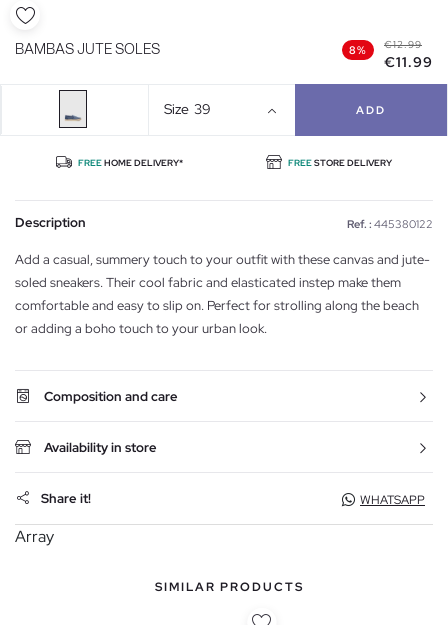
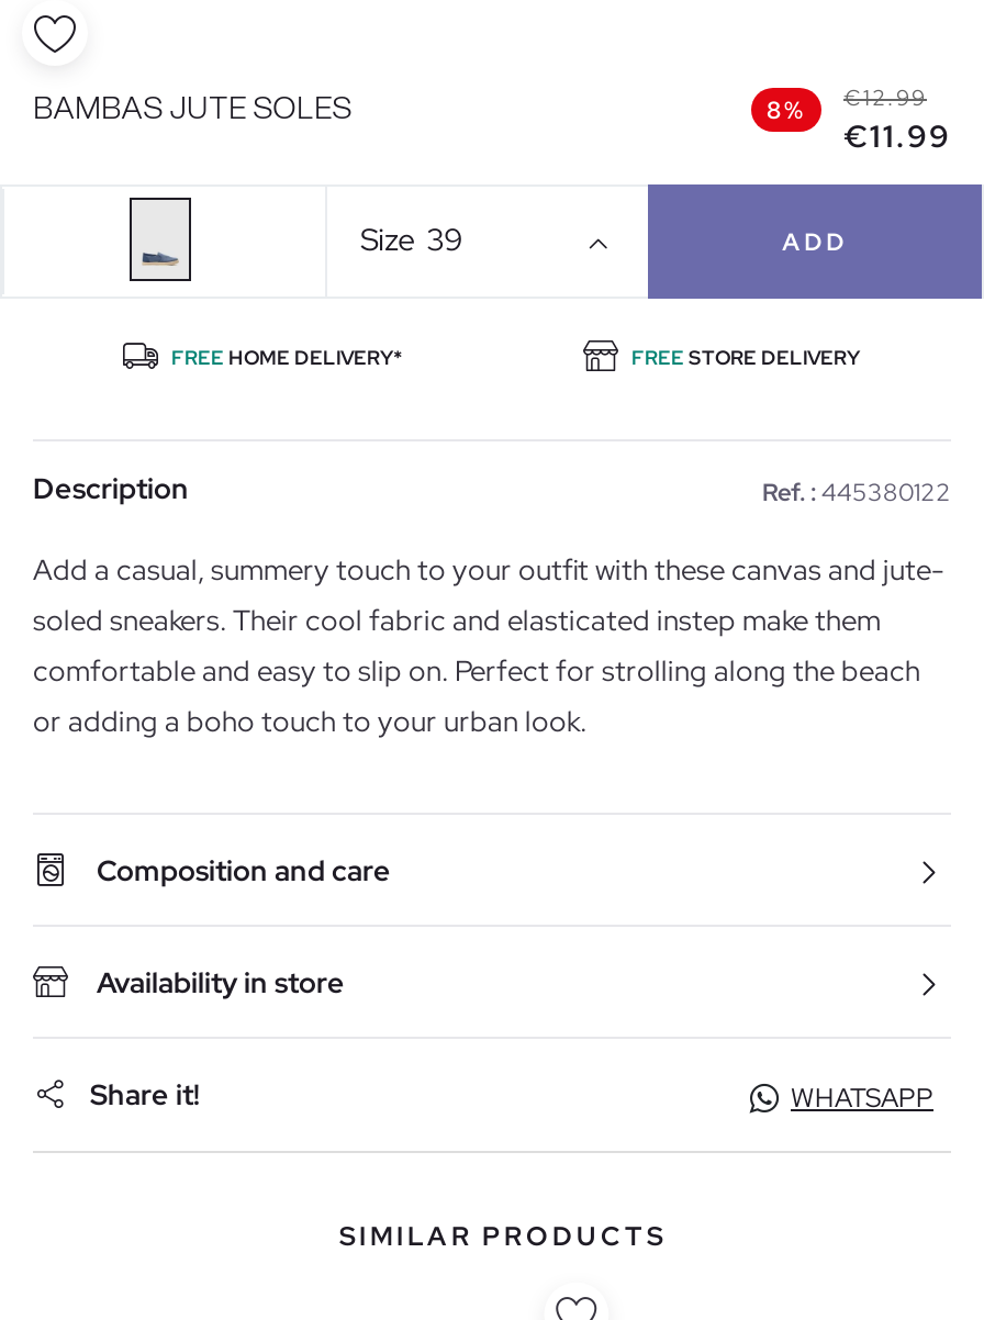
[15,526,54,547] Array -> none

